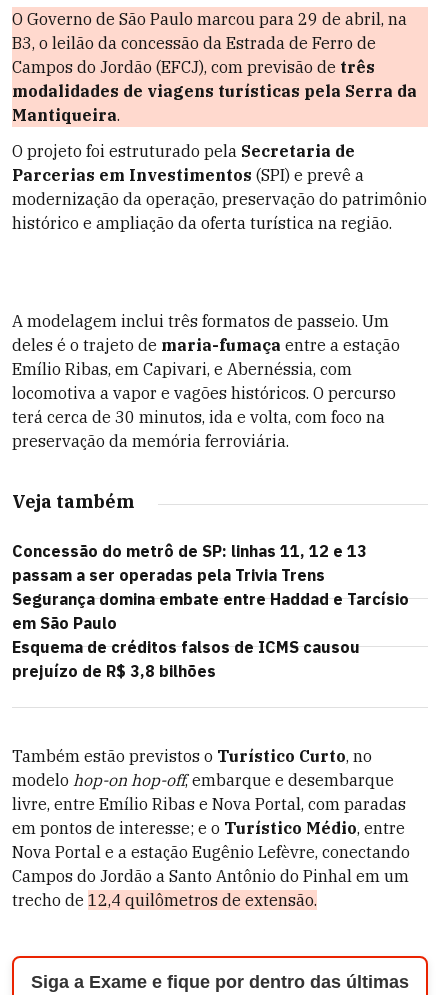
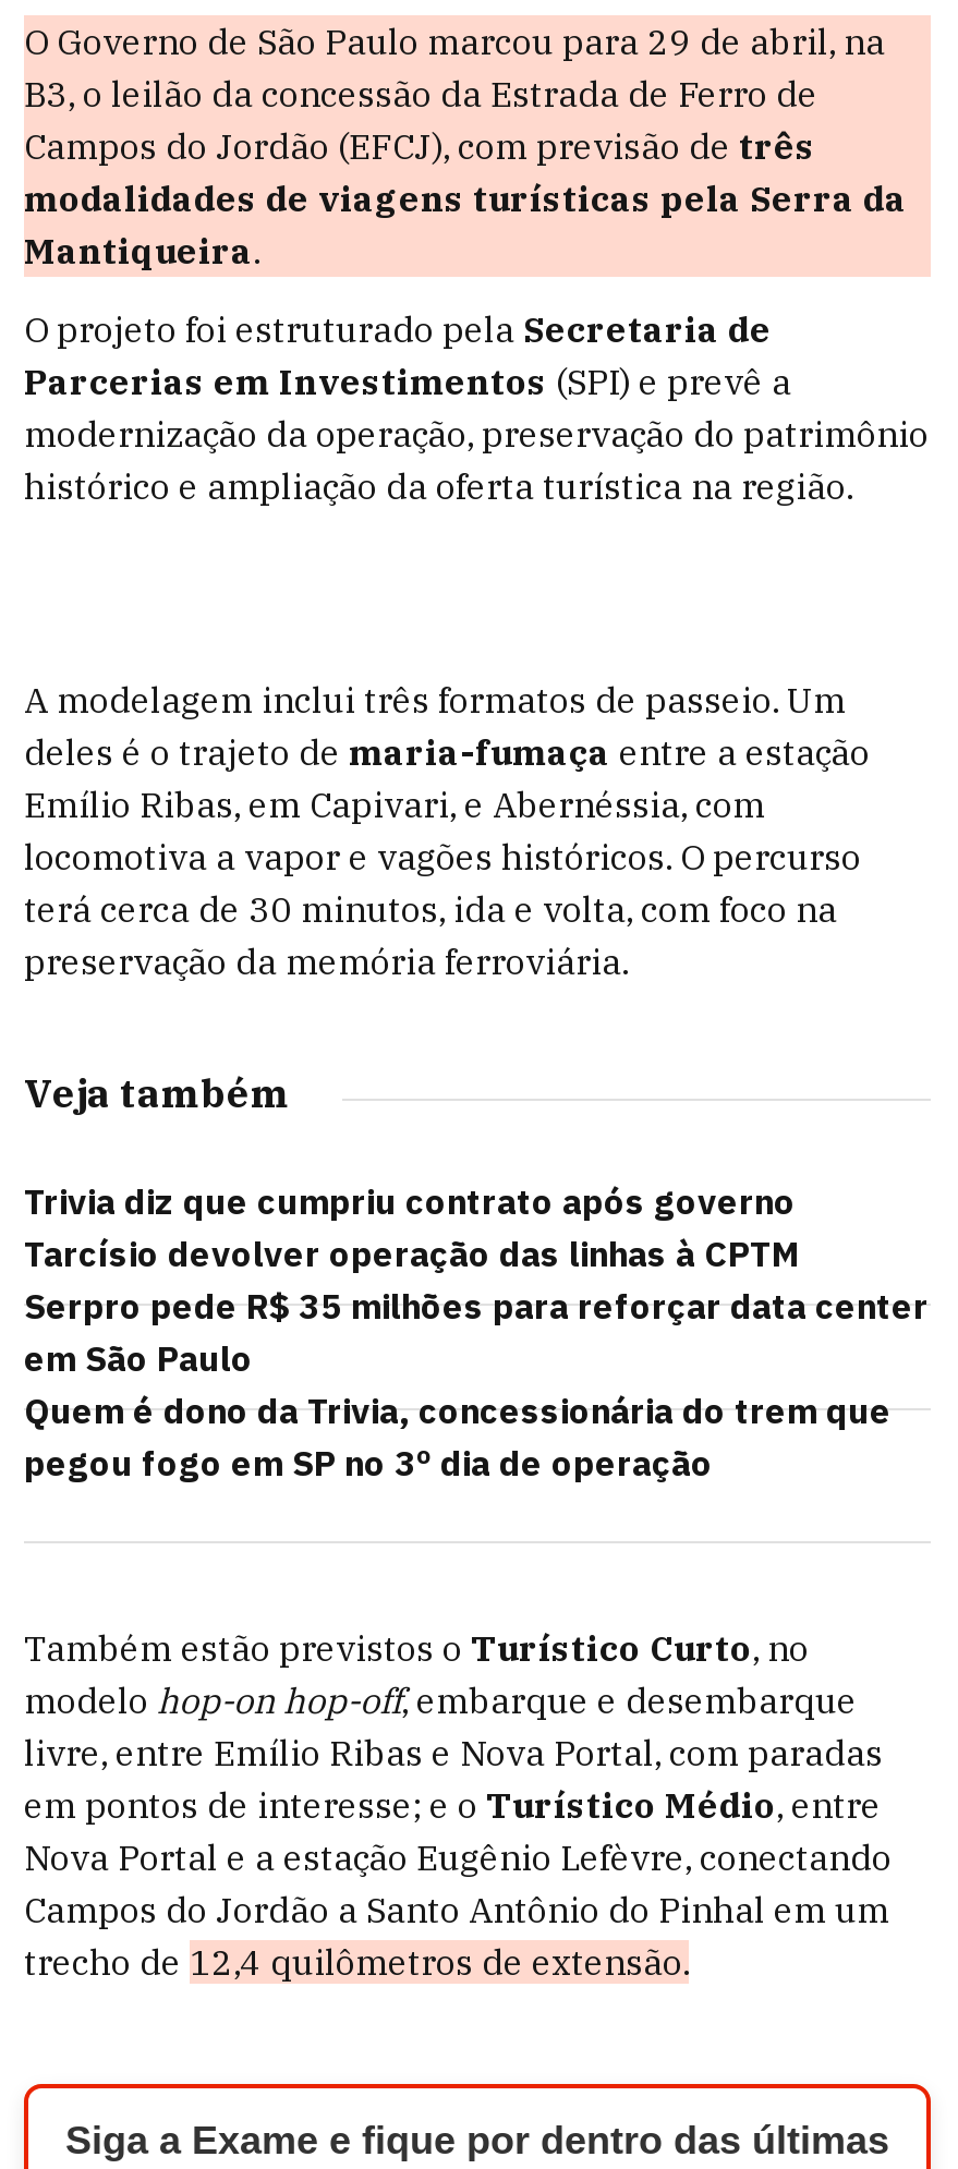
[12,541,409,609] Concessão do metrô de SP: linhas 11, 12 e 13 | passam a ser operadas pela Trivia Trens | Segurança domina embate entre Haddad e Tarcísio -> [24,1179,929,1328] Trivia diz que cumpriu contrato após governo | Tarcísio devolver operação das linhas à CPTM | Serpro pede R$ 35 milhões para reforçar data center
[12,637,360,681] Esquema de créditos falsos de ICMS causou | prejuízo de R$ 3,8 bilhões -> [24,1389,892,1485] Quem é dono da Trivia, concessionária do trem que | pegou fogo em SP no 3º dia de operação

